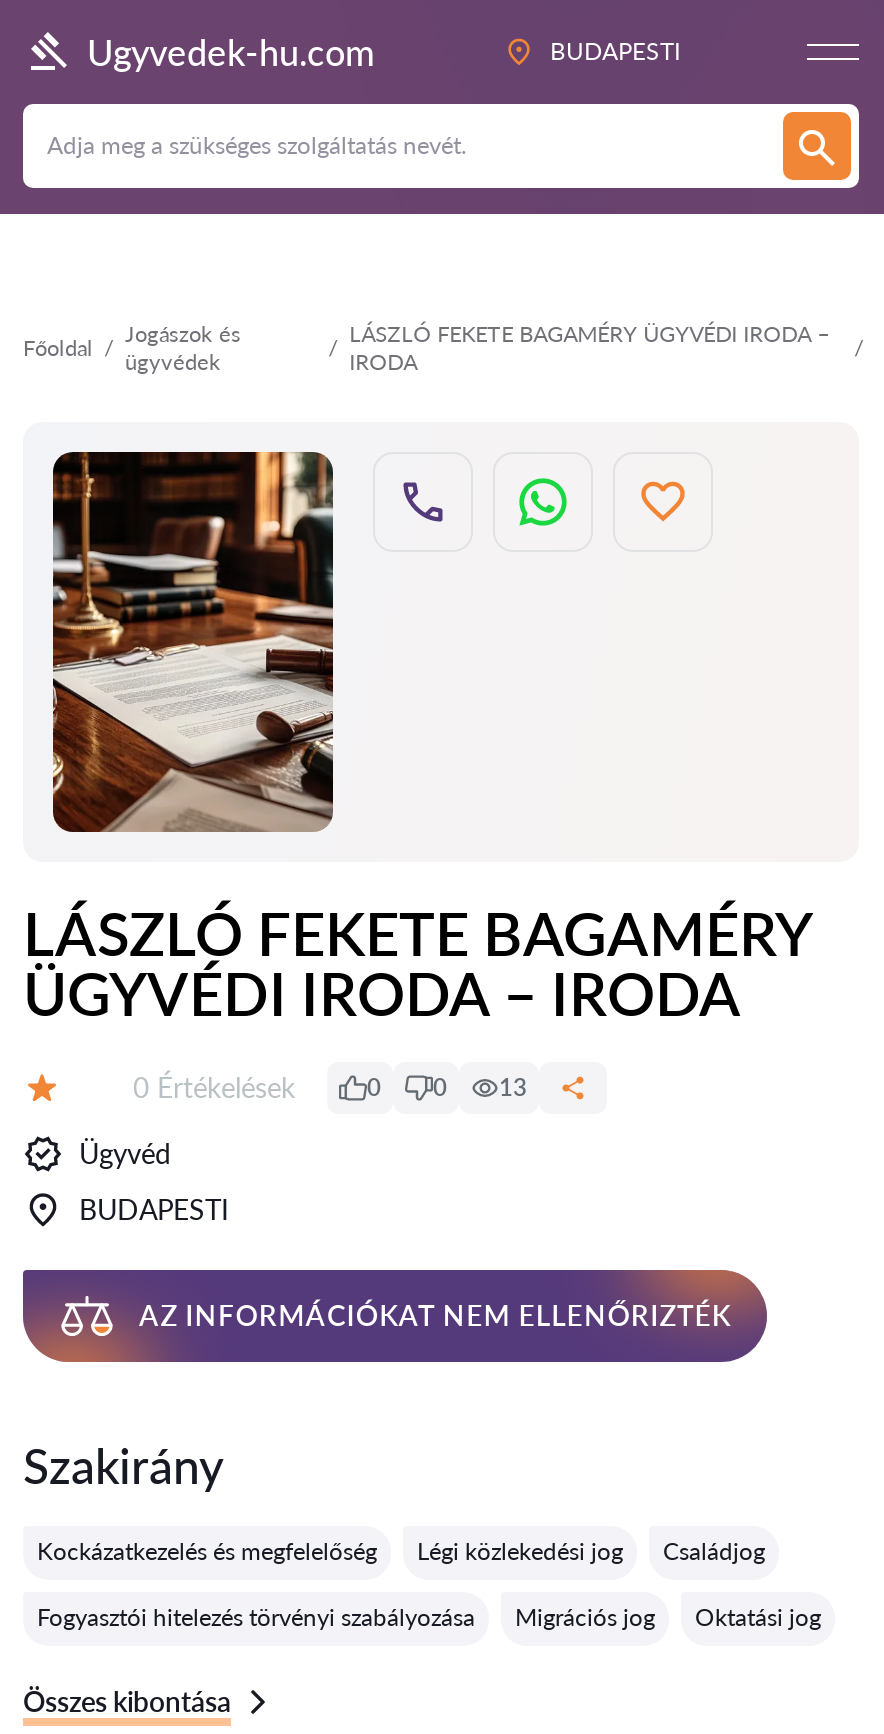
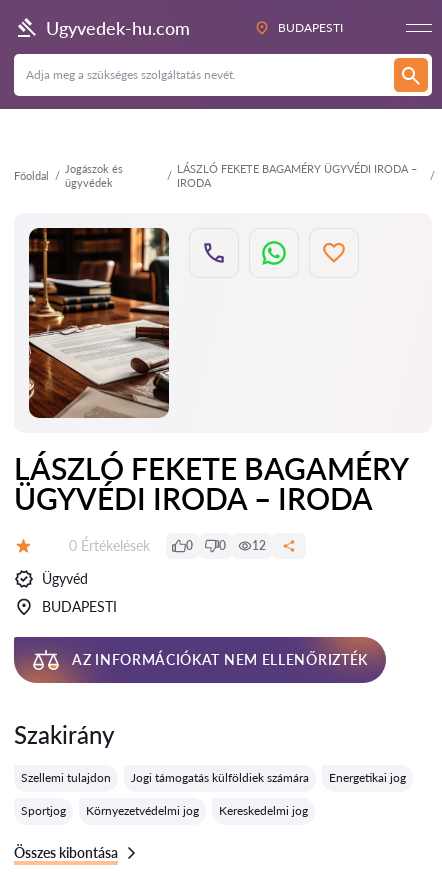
[499,1072,527,1102] 13 -> [252,538,266,553] 12
[37,1536,765,1566] Kockázatkezelés és megfelelőség | Légi közlekedési jog | Családjog -> [21,770,406,785] Szellemi tulajdon | Jogi támogatás külföldiek számára | Energetikai jog
[37,1602,821,1632] Fogyasztói hitelezés törvényi szabályozása | Migrációs jog | Oktatási jog -> [21,803,308,818] Sportjog | Környezetvédelmi jog | Kereskedelmi jog

